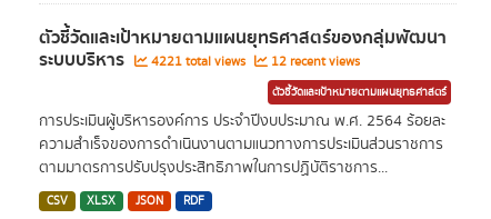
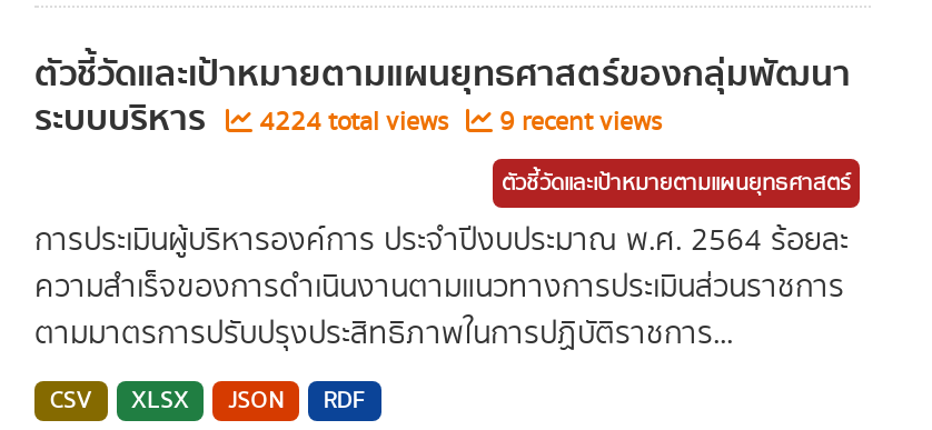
[148,52,249,71] 4221 total views -> [252,103,455,141] 4224 total views
[268,52,360,71] 12 recent views -> [493,103,662,141] 9 recent views

